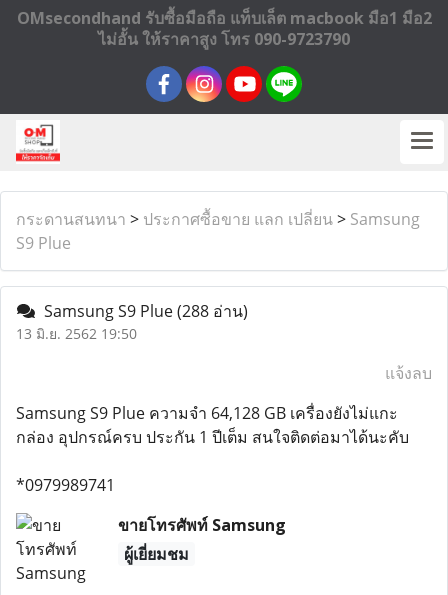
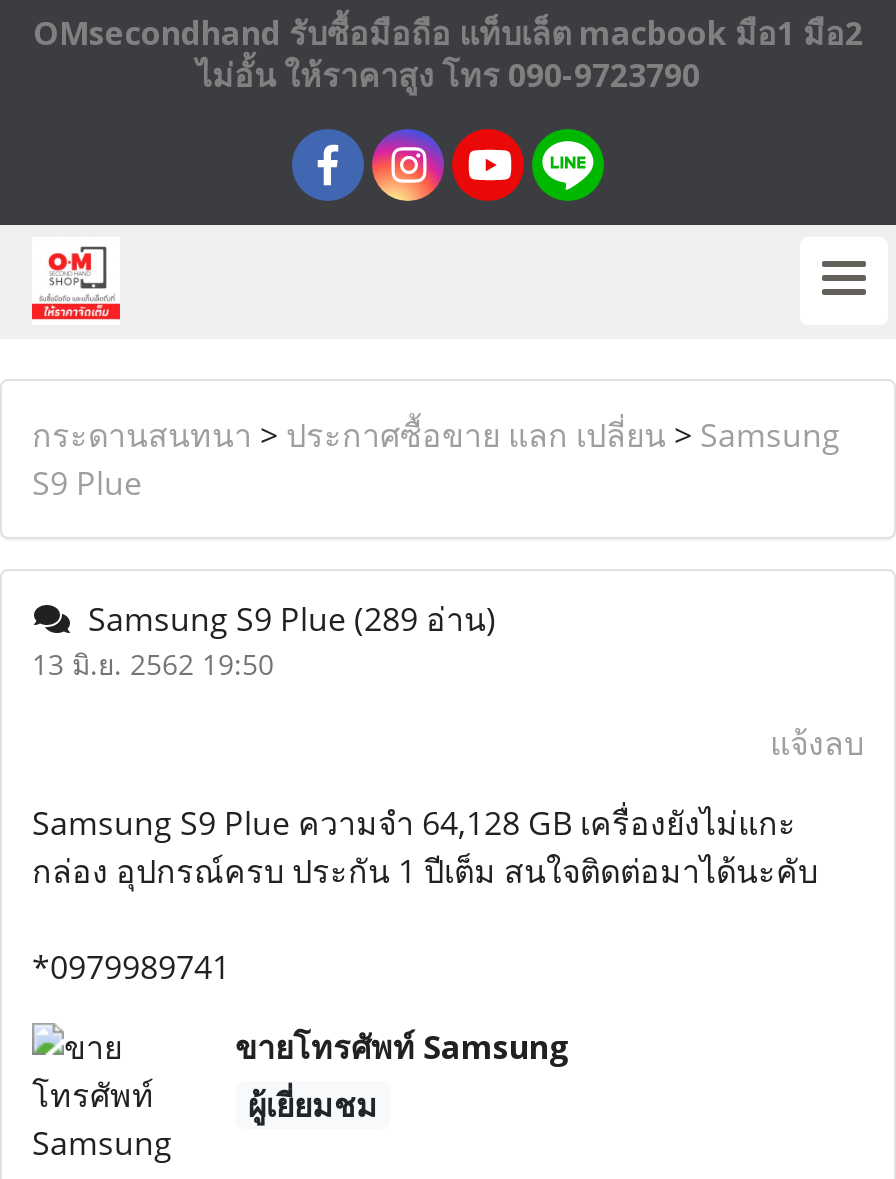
[36,300,248,322] Samsung S9 Plue (288 อ่าน) -> [72,597,496,641] Samsung S9 Plue (289 อ่าน)

